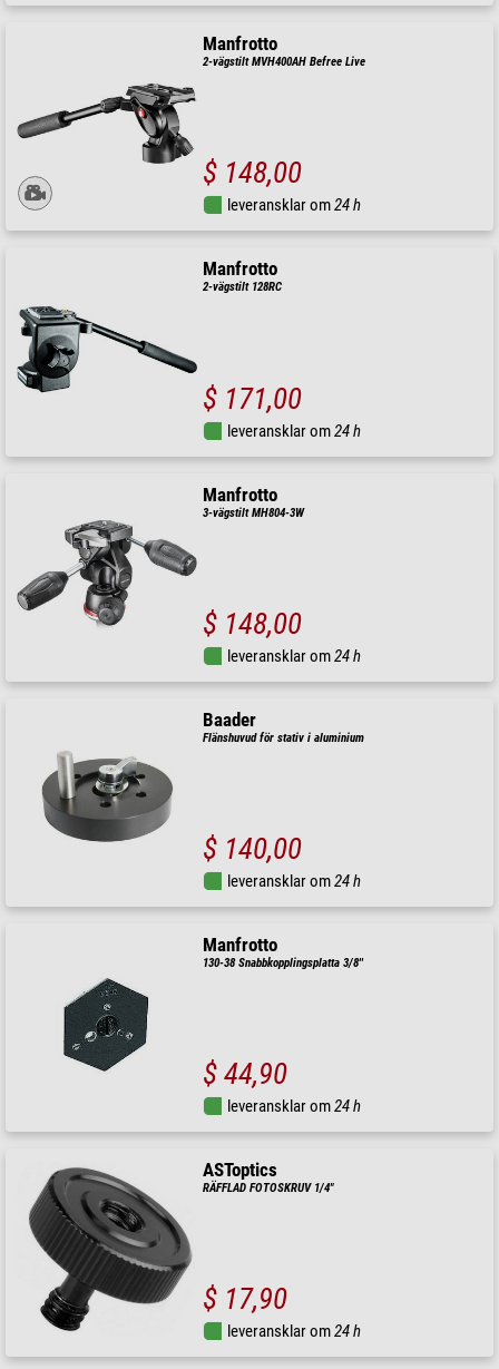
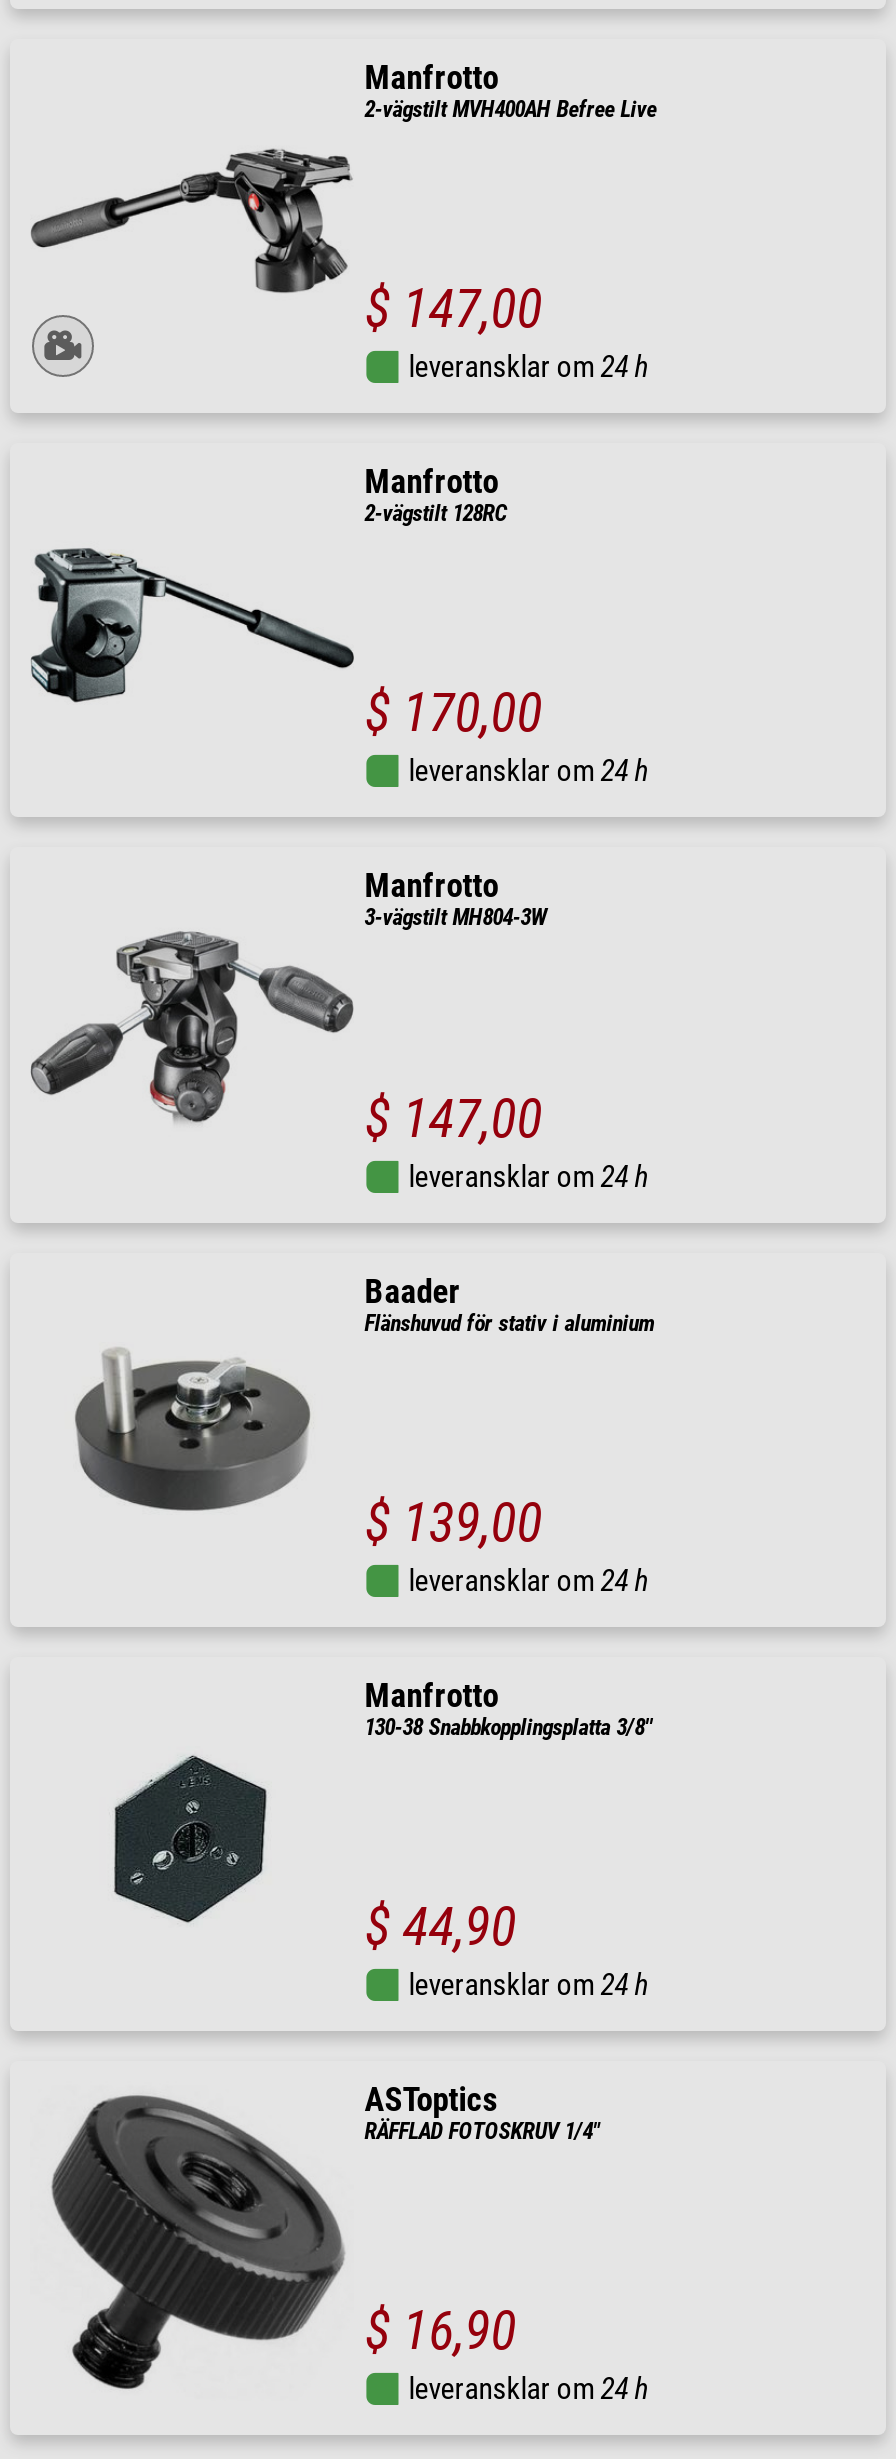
[203,155,302,191] $ 148,00 -> [364,278,542,342] $ 147,00
[203,381,302,416] $ 171,00 -> [364,682,542,746] $ 170,00
[203,606,302,641] $ 148,00 -> [364,1087,542,1151] $ 147,00
[203,831,302,867] $ 140,00 -> [364,1491,542,1555] $ 139,00
[203,1281,288,1317] $ 17,90 -> [364,2300,516,2364] $ 16,90

